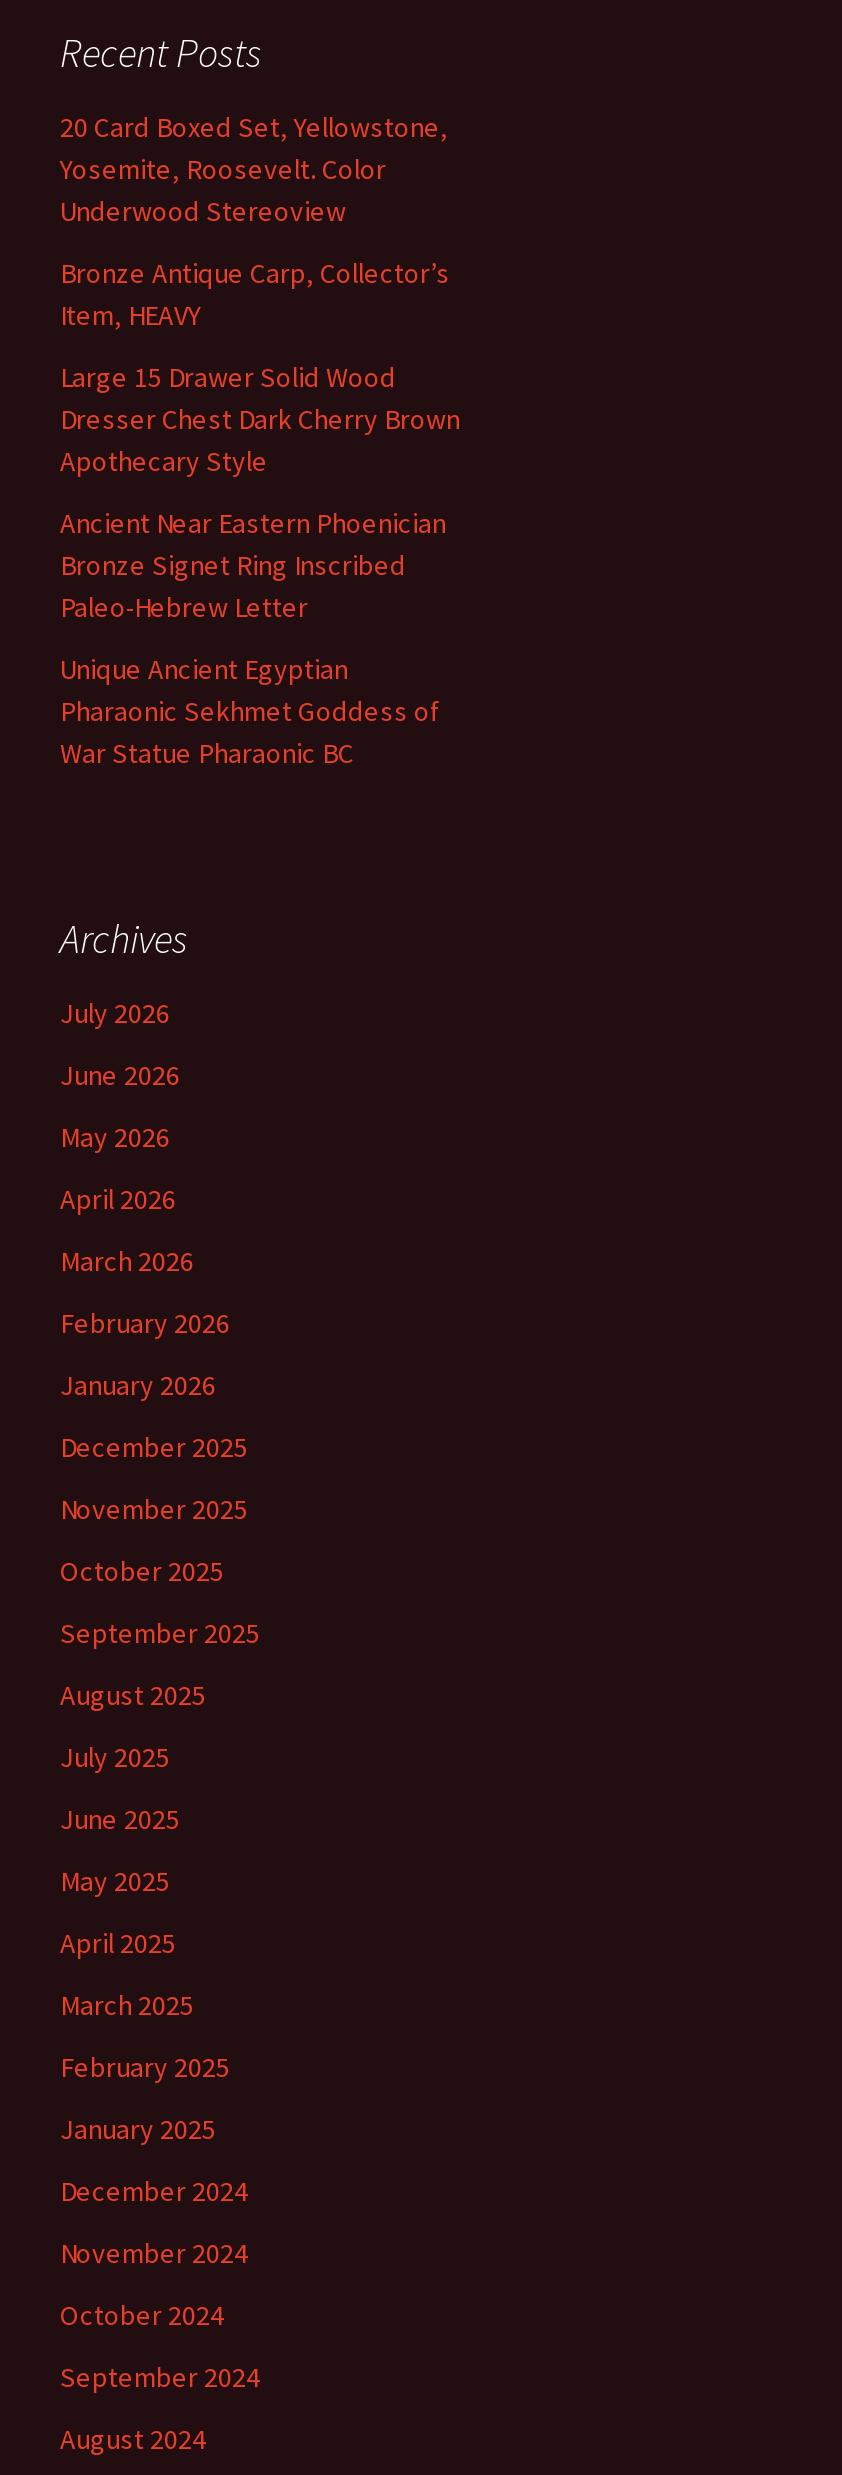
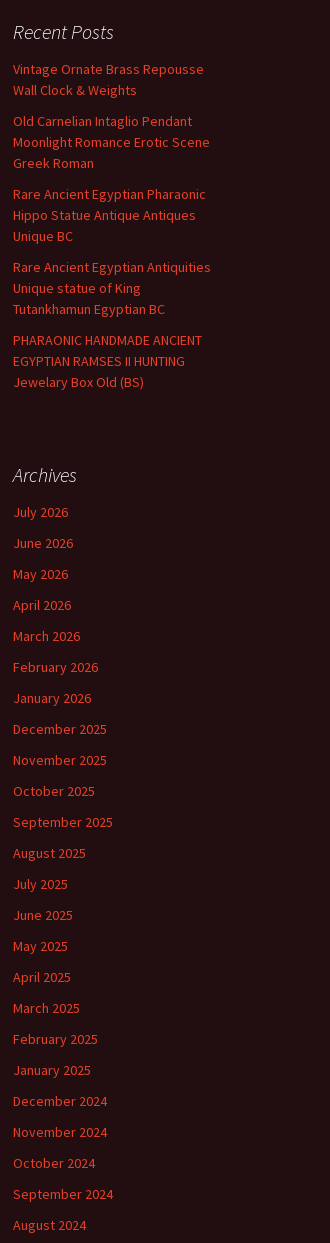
[60,109,448,229] 20 Card Boxed Set, Yellowstone, | Yosemite, Roosevelt. Color | Underwood Stereoview -> [13,60,204,99] Vintage Ornate Brass Repousse | Wall Clock & Weights
[60,255,450,333] Bronze Antique Carp, Collector’s | Item, HEAVY -> [13,112,210,172] Old Carnelian Intaglio Pendant | Moonlight Romance Erotic Scene | Greek Roman
[60,359,460,479] Large 15 Drawer Solid Wood | Dresser Chest Dark Cherry Brown | Apothecary Style -> [13,185,206,245] Rare Ancient Egyptian Pharaonic | Hippo Statue Antique Antiques | Unique BC
[60,505,446,625] Ancient Near Eastern Phoenician | Bronze Signet Ring Inscribed | Paleo-Hebrew Letter -> [13,258,211,318] Rare Ancient Egyptian Antiquities | Unique statue of King | Tutankhamun Egyptian BC
[60,651,440,771] Unique Ancient Egyptian | Pharaonic Sekhmet Goddess of | War Statue Pharaonic BC -> [13,331,202,391] PHARAONIC HANDMADE ANCIENT | EGYPTIAN RAMSES II HUNTING | Jewelary Box Old (BS)

